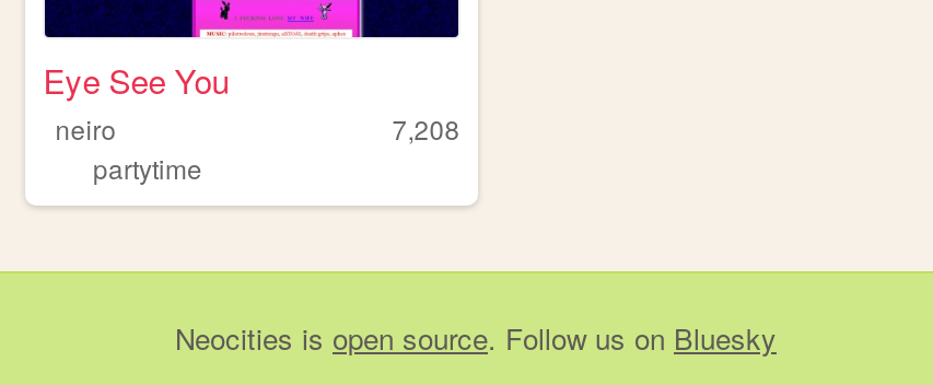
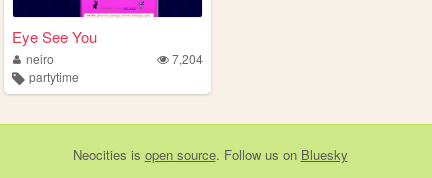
[392,108,460,146] 7,208 -> [172,50,203,67] 7,204

